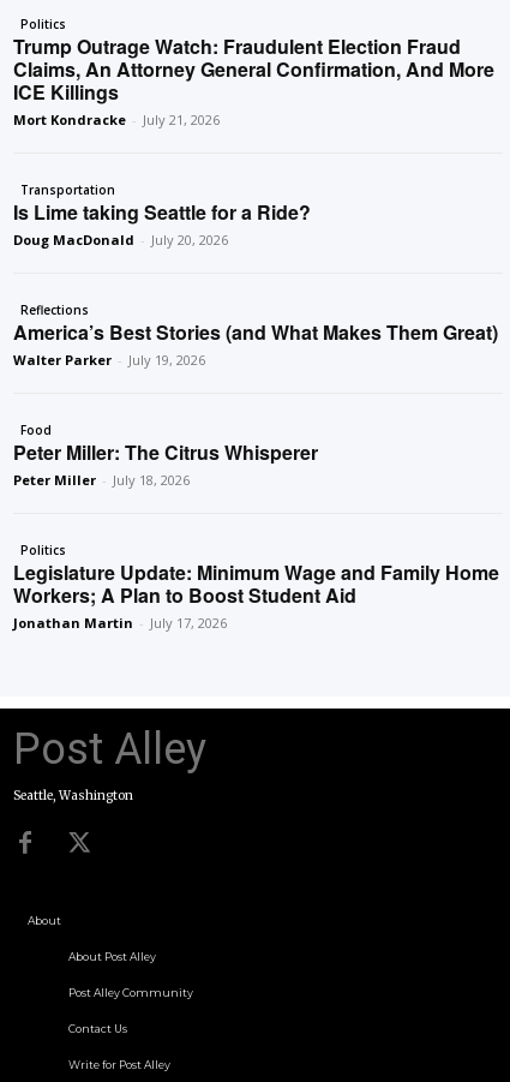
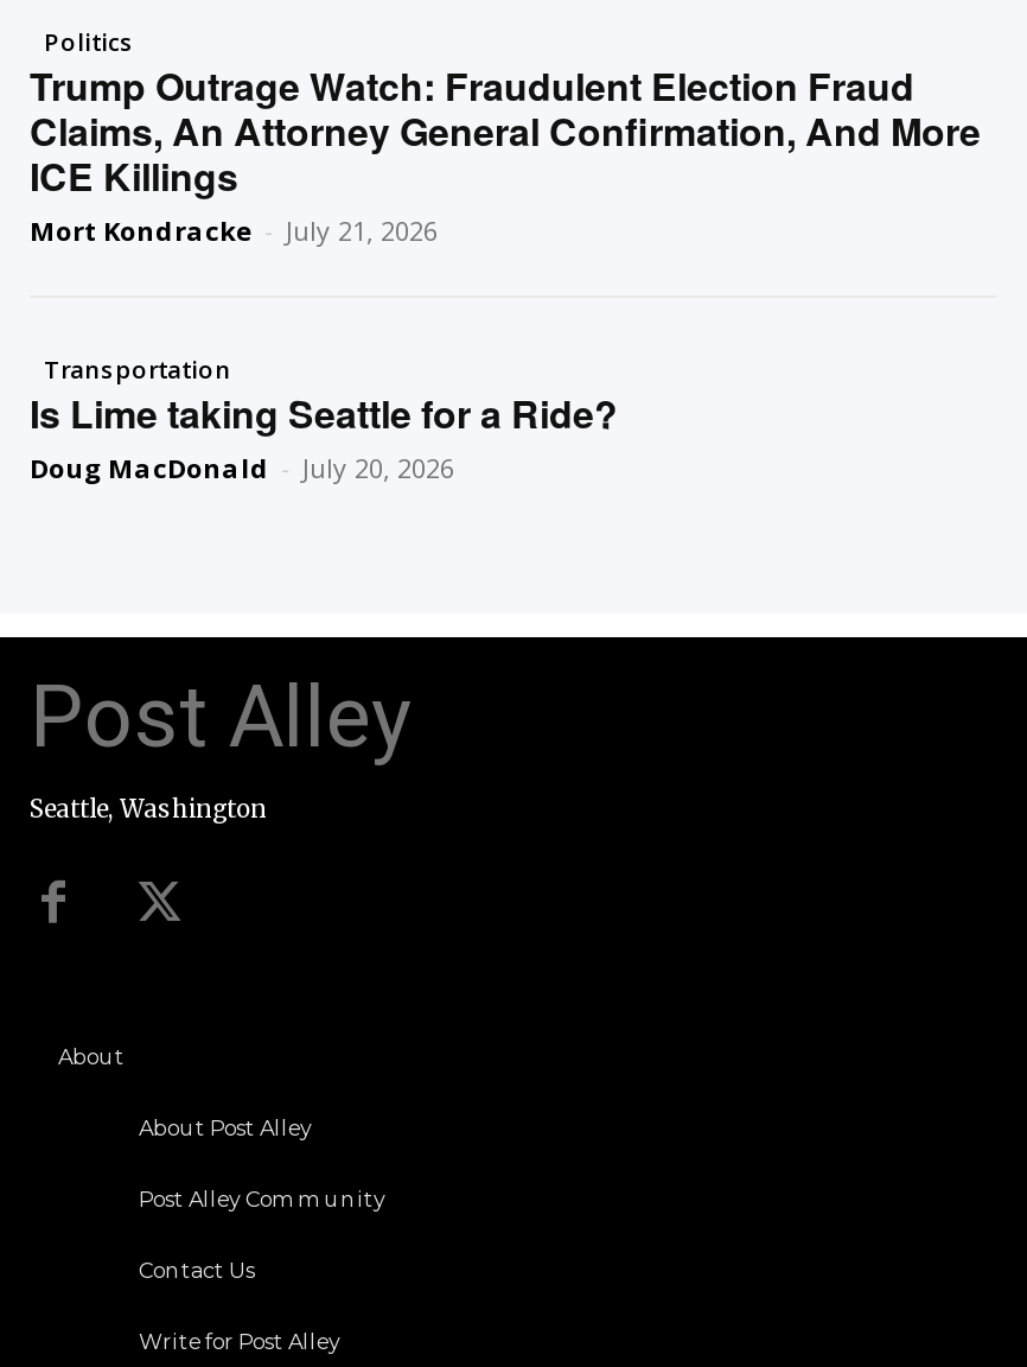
[13,301,498,369] Reflections | America’s Best Stories (and What Makes Them Great) | Walter Parker - July 19, 2026 -> none
[13,422,318,489] Food | Peter Miller: The Citrus Whisperer | Peter Miller - July 18, 2026 -> none
[13,542,499,632] Politics | Legislature Update: Minimum Wage and Family Home | Workers; A Plan to Boost Student Aid | Jonathan Martin - July 17, 2026 -> none

